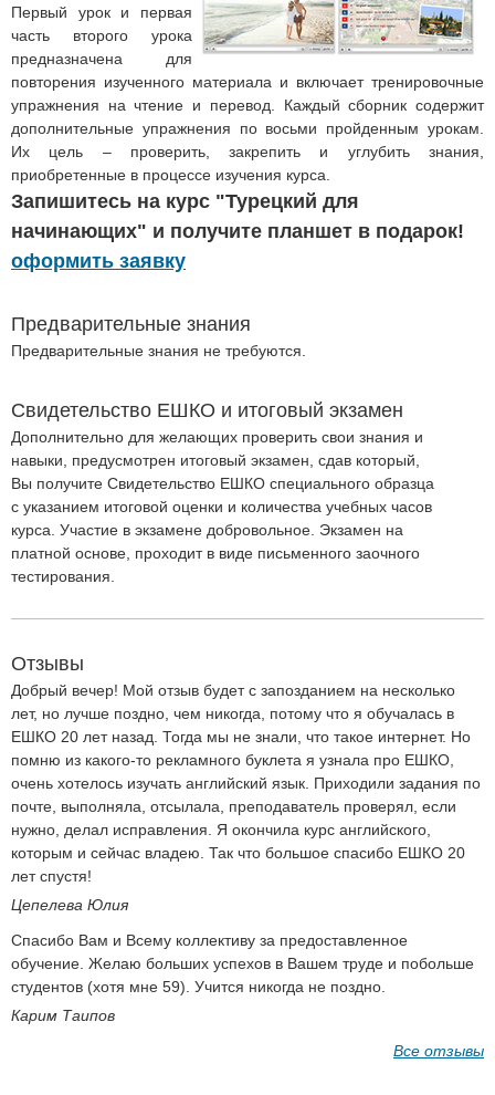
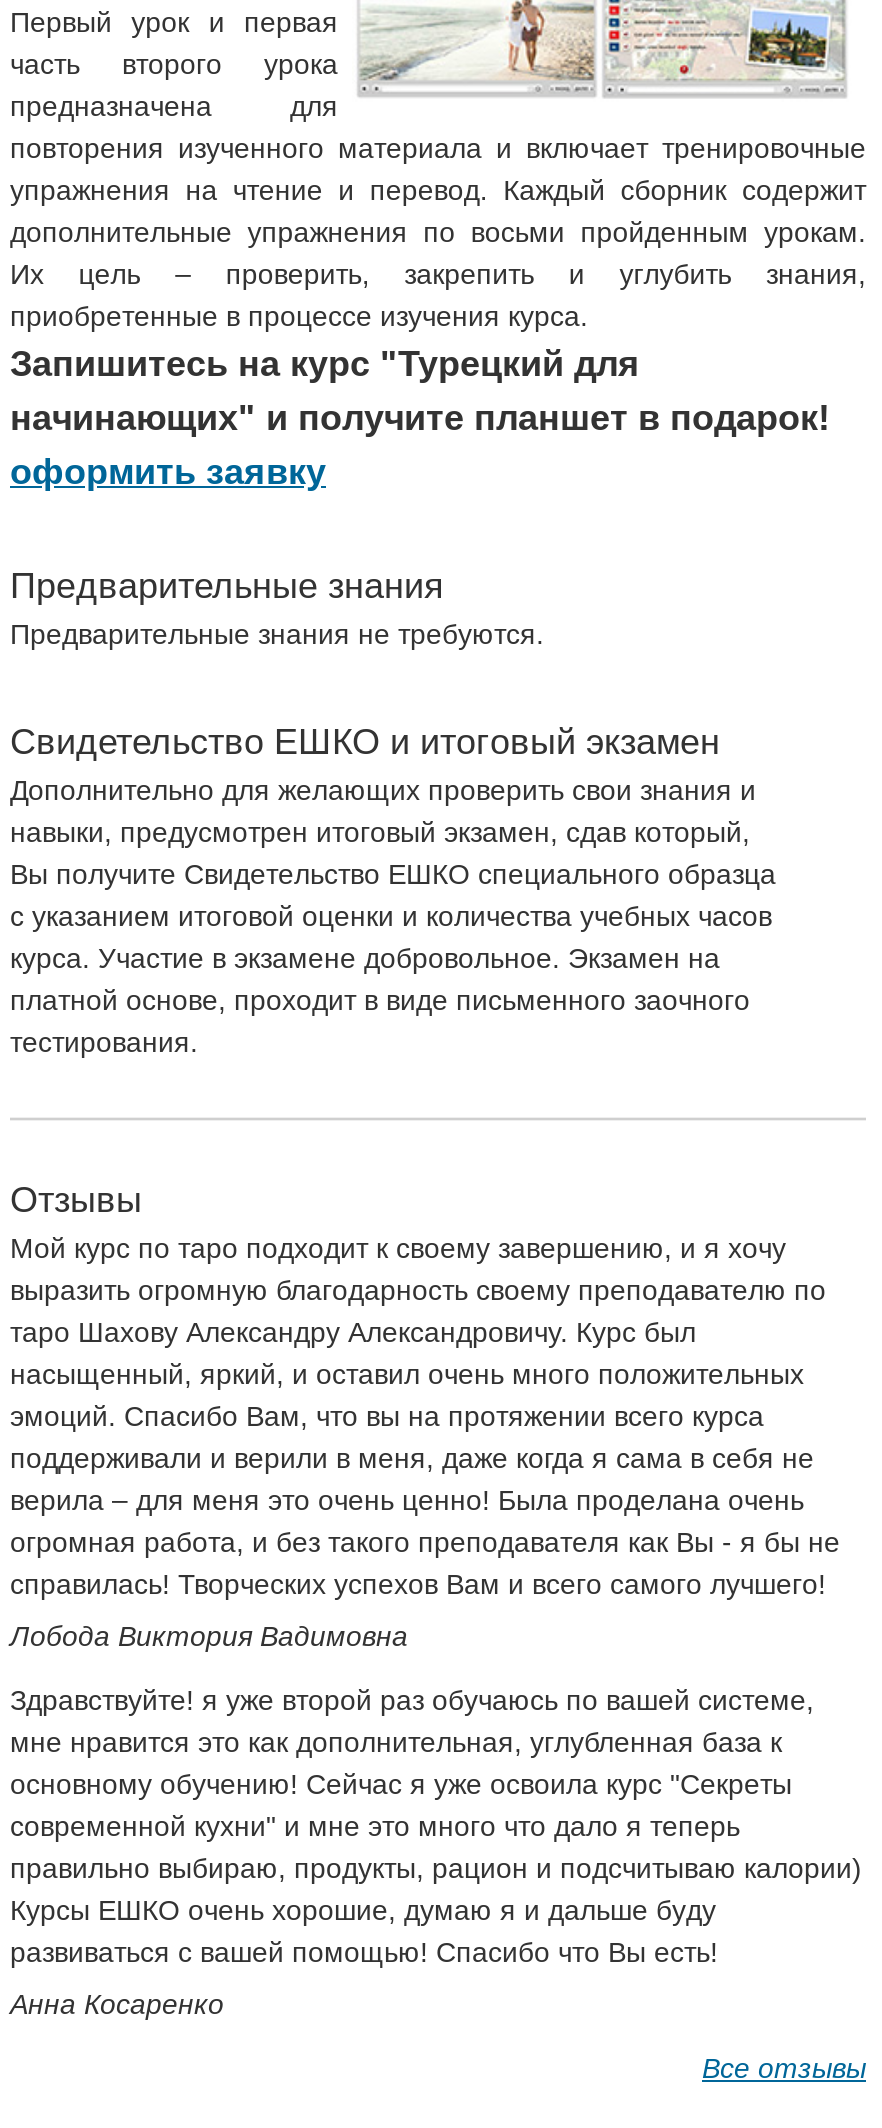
[11,681,481,885] Добрый вечер! Мой отзыв будет с запозданием на несколько | лет, но лучше поздно, чем никогда, потому что я обучалась в | ЕШКО 20 лет назад. Тогда мы не знали, что такое интернет. Но | помню из какого-то рекламного буклета я узнала про ЕШКО, | очень хотелось изучать английский язык. Приходили задания по | почте, выполняла, отсылала, преподаватель проверял, если | нужно, делал исправления. Я окончила курс английского, | которым и сейчас владею. Так что большое спасибо ЕШКО 20 | лет спустя! -> [10,1232,840,1600] Мой курс по таро подходит к своему завершению, и я хочу | выразить огромную благодарность своему преподавателю по | таро Шахову Александру Александровичу. Курс был | насыщенный, яркий, и оставил очень много положительных | эмоций. Спасибо Вам, что вы на протяжении всего курса | поддерживали и верили в меня, даже когда я сама в себя не | верила – для меня это очень ценно! Была проделана очень | огромная работа, и без такого преподавателя как Вы - я бы не | справилась! Творческих успехов Вам и всего самого лучшего!
[11,896,128,914] Цепелева Юлия -> [10,1620,408,1652] Лобода Виктория Вадимовна
[11,932,474,996] Спасибо Вам и Всему коллективу за предоставленное | обучение. Желаю больших успехов в Вашем труде и побольше | студентов (хотя мне 59). Учится никогда не поздно. -> [10,1684,862,1968] Здравствуйте! я уже второй раз обучаюсь по вашей системе, | мне нравится это как дополнительная, углубленная база к | основному обучению! Сейчас я уже освоила курс "Секреты | современной кухни" и мне это много что дало я теперь | правильно выбираю, продукты, рацион и подсчитываю калории) | Курсы ЕШКО очень хорошие, думаю я и дальше буду | развиваться с вашей помощью! Спасибо что Вы есть!
[11,1007,115,1024] Карим Таипов -> [10,1988,224,2020] Анна Косаренко

